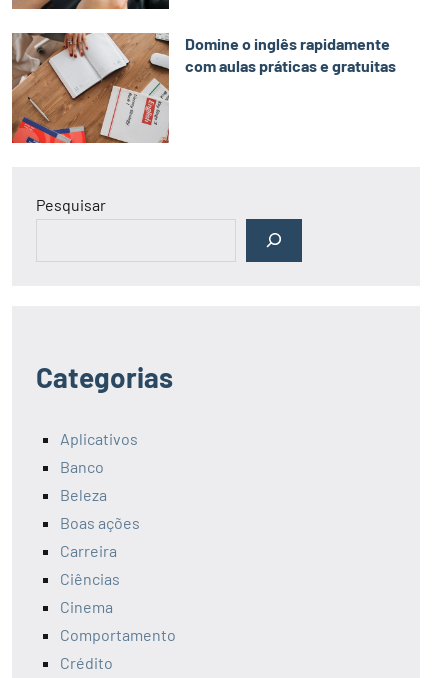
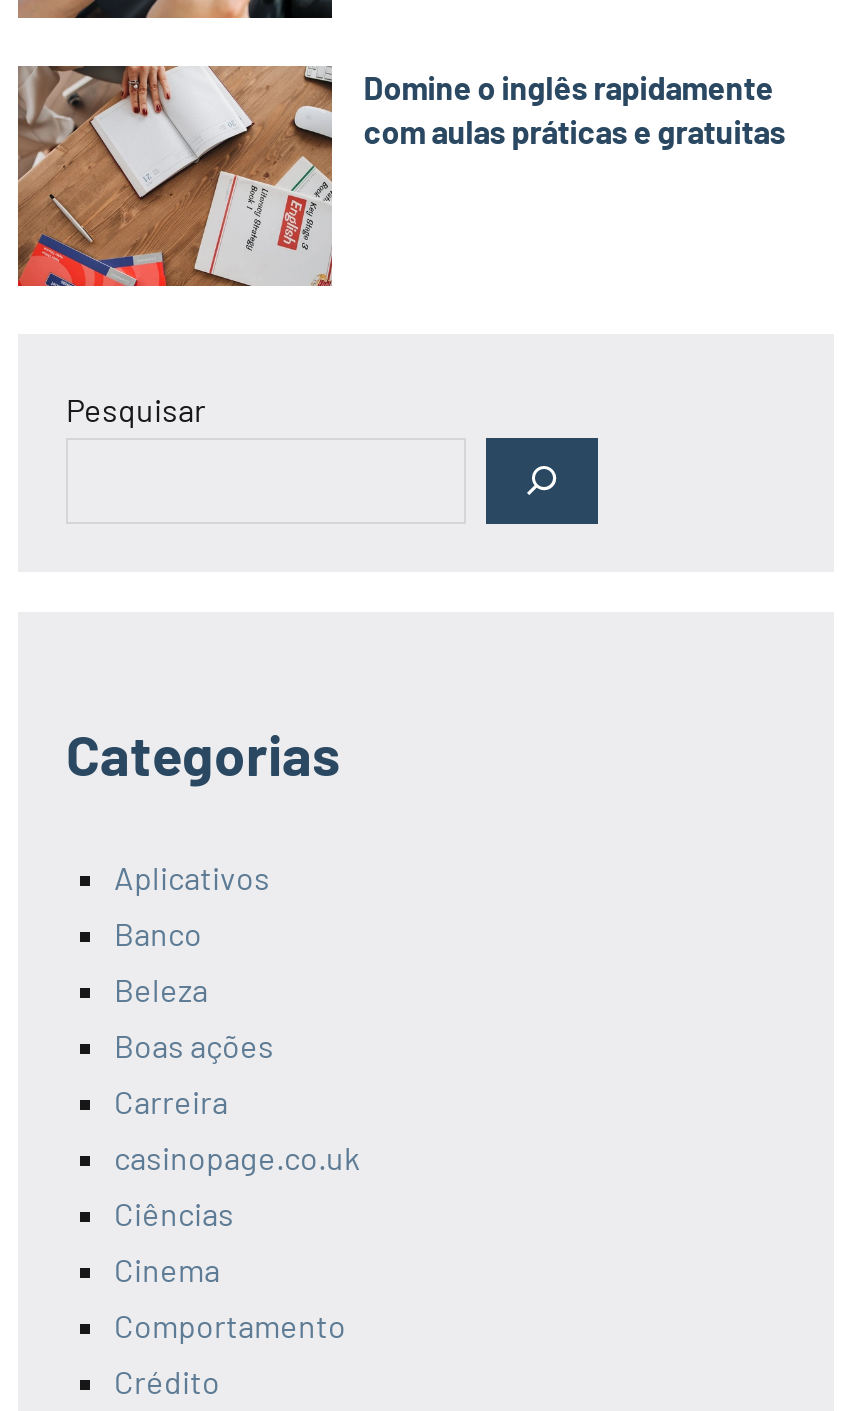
none -> [114,1138,360,1176] casinopage.co.uk

